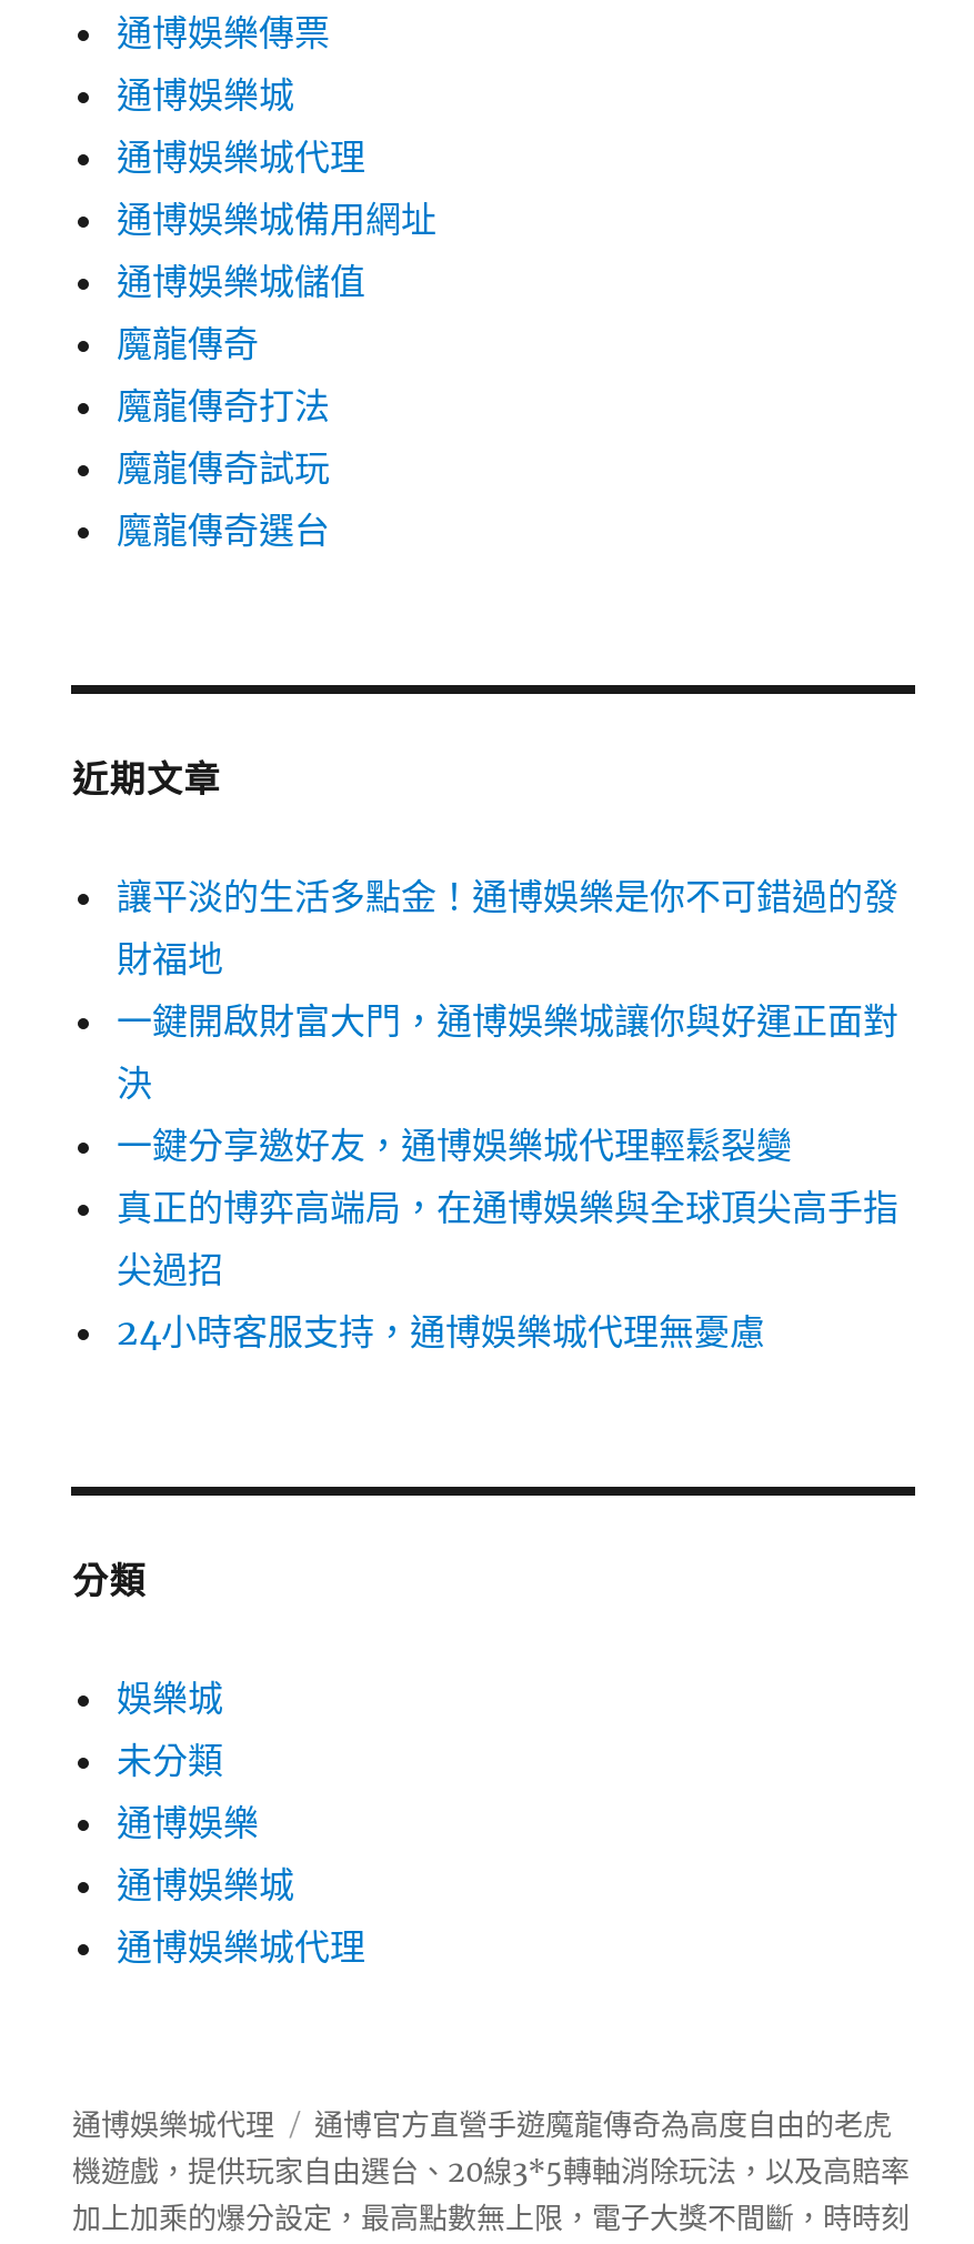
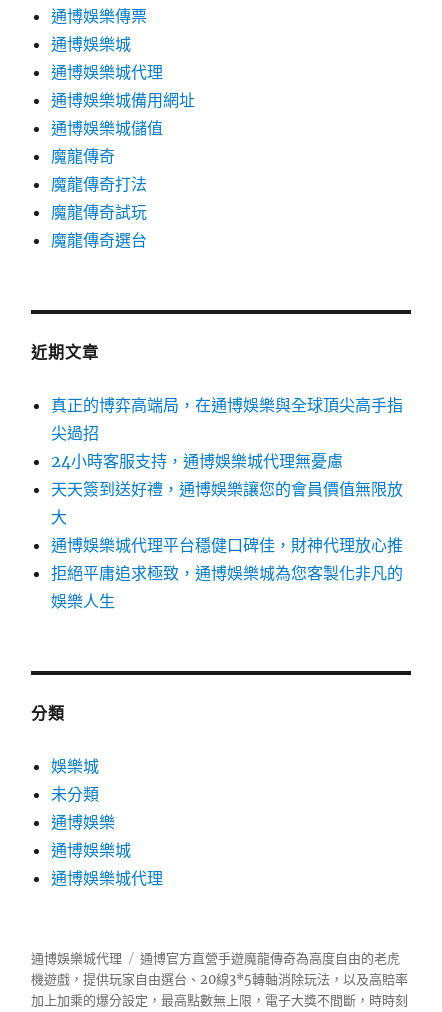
[117,874,898,1167] 讓平淡的生活多點金！通博娛樂是你不可錯過的發 | 財福地 | 一鍵開啟財富大門，通博娛樂城讓你與好運正面對 | 決 | 一鍵分享邀好友，通博娛樂城代理輕鬆裂變 -> none
moved [117,1185,898,1354] -> [51,395,403,471]: 真正的博弈高端局，在通博娛樂與全球頂尖高手指 | 尖過招 | 24小時客服支持，通博娛樂城代理無憂慮
none -> [51,479,403,611] 天天簽到送好禮，通博娛樂讓您的會員價值無限放 | 大 | 通博娛樂城代理平台穩健口碑佳，財神代理放心推 | 拒絕平庸追求極致，通博娛樂城為您客製化非凡的 | 娛樂人生

